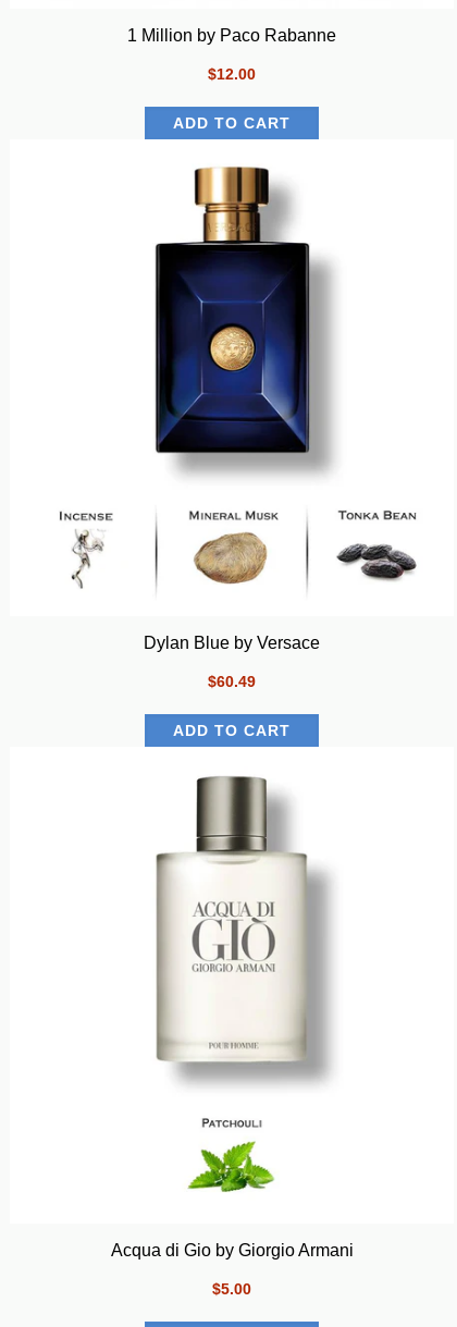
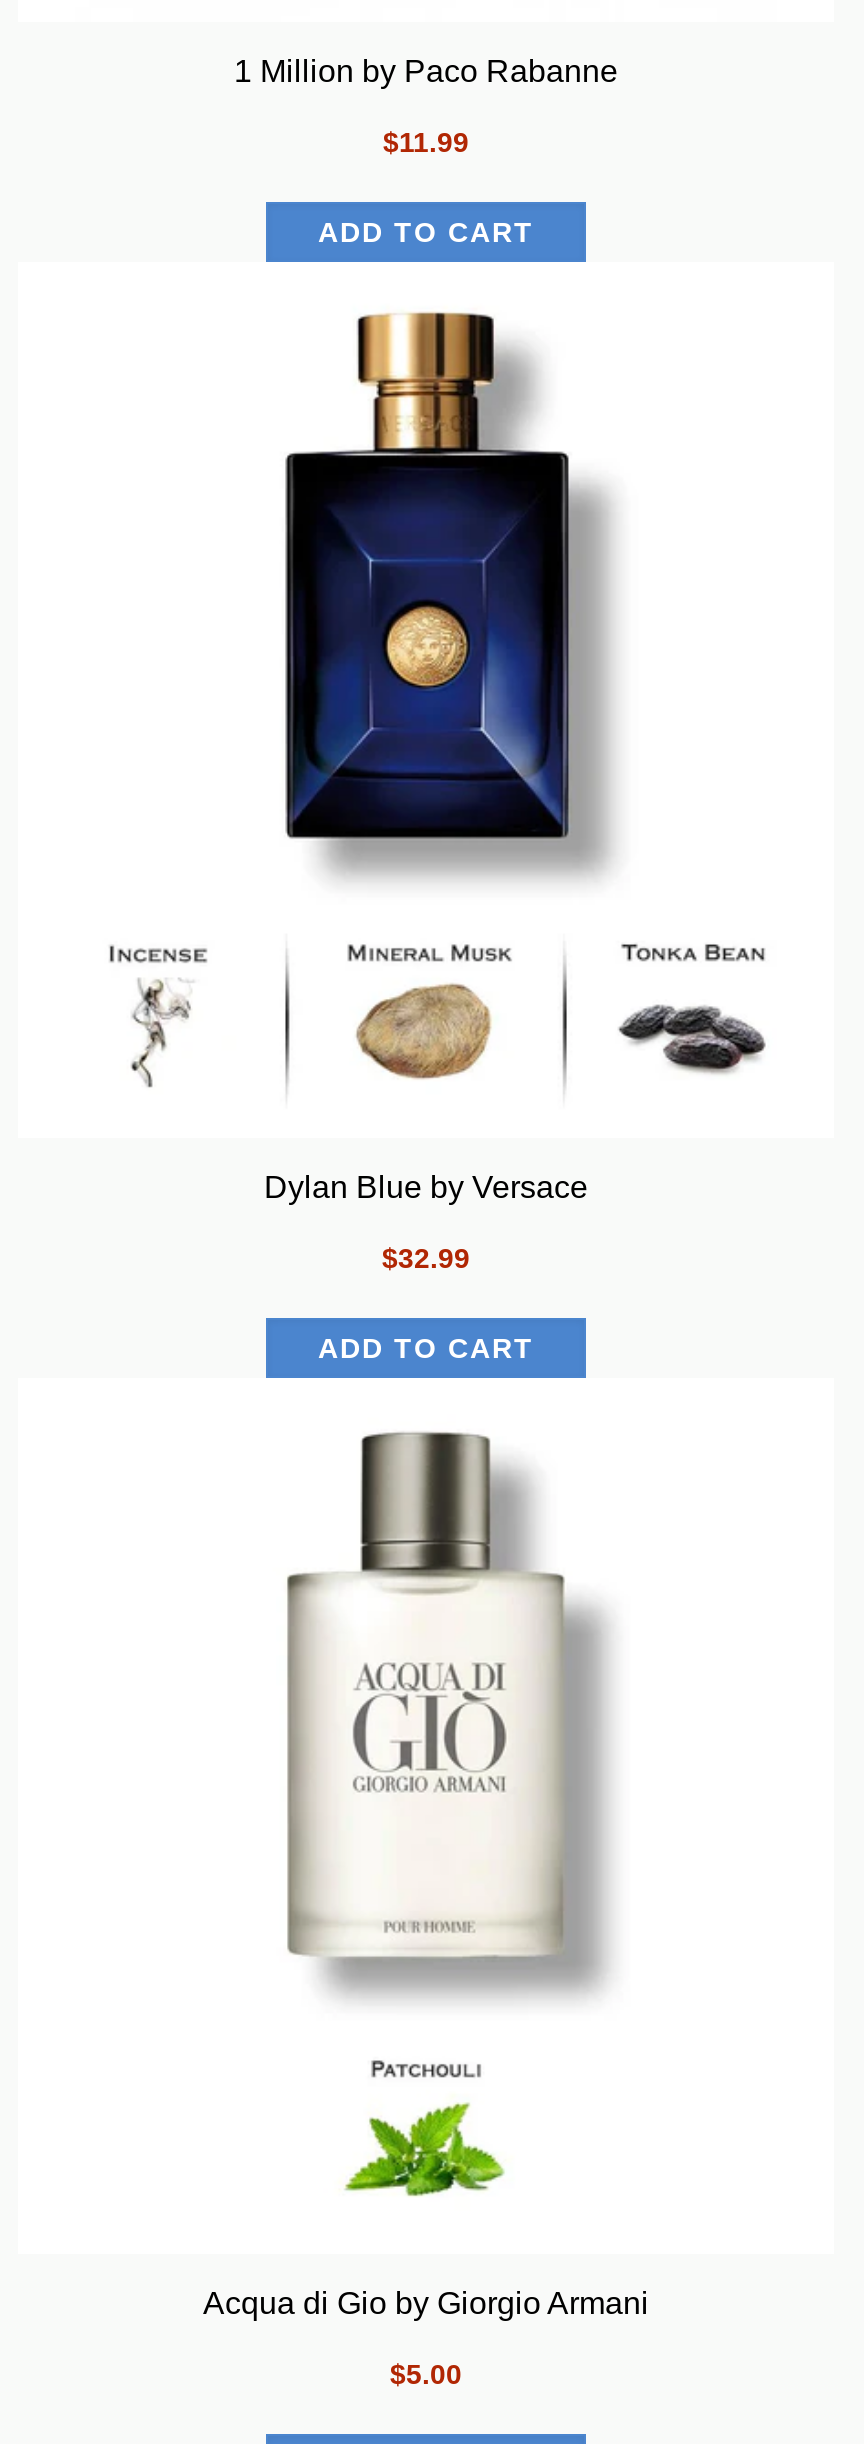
[208,65,256,83] $12.00 -> [383,126,469,158] $11.99
[208,673,256,690] $60.49 -> [382,1242,470,1274] $32.99

